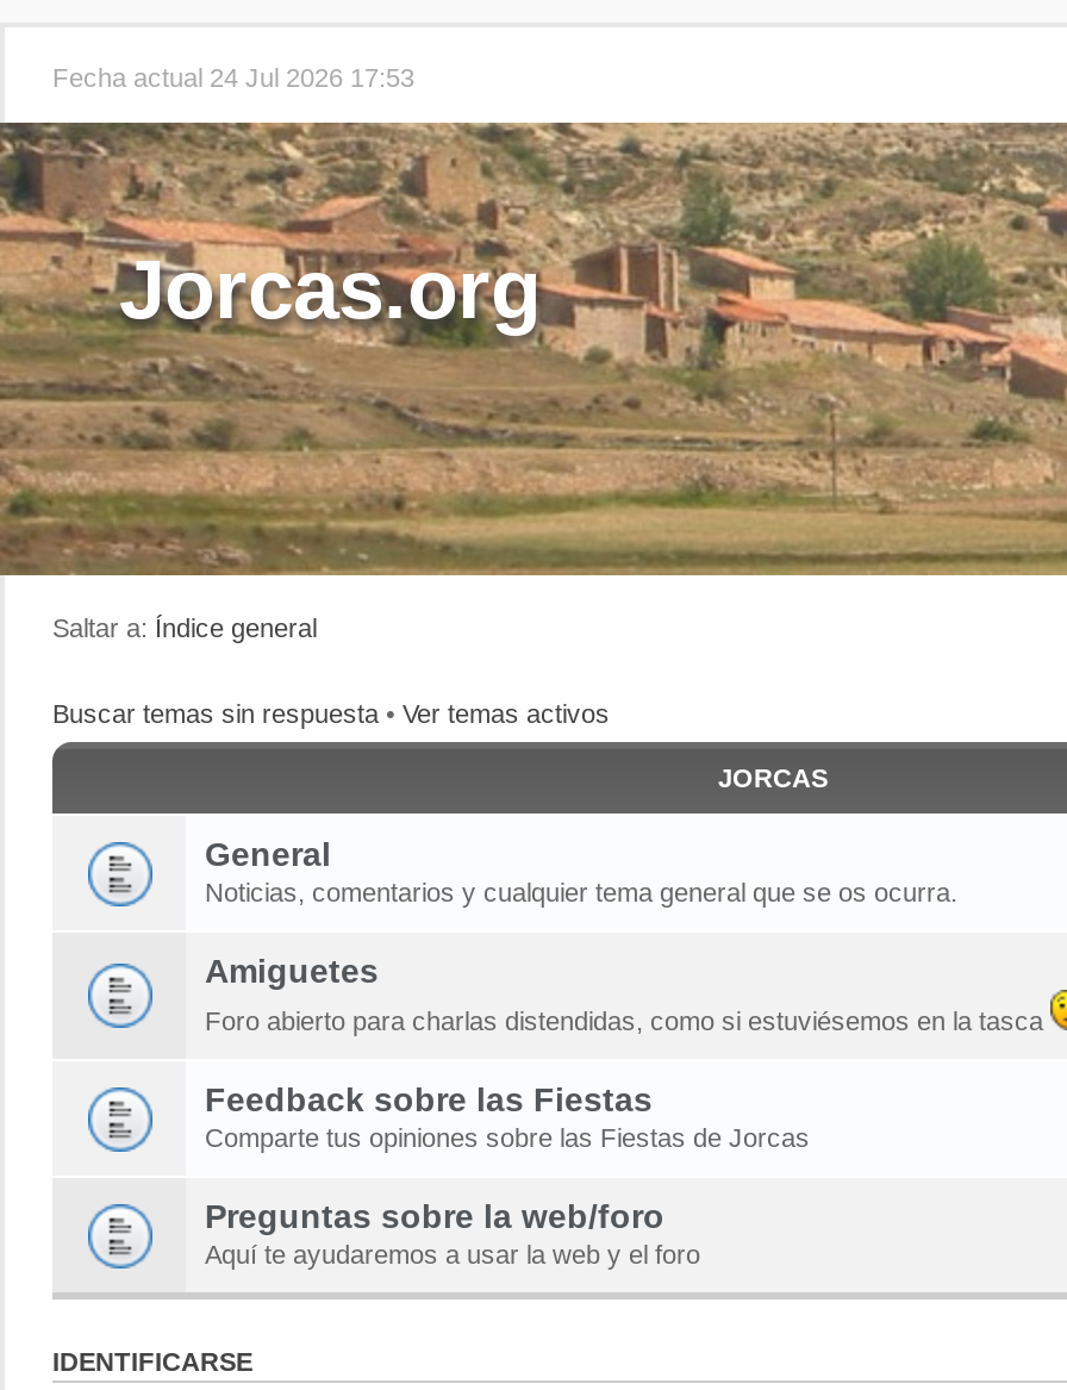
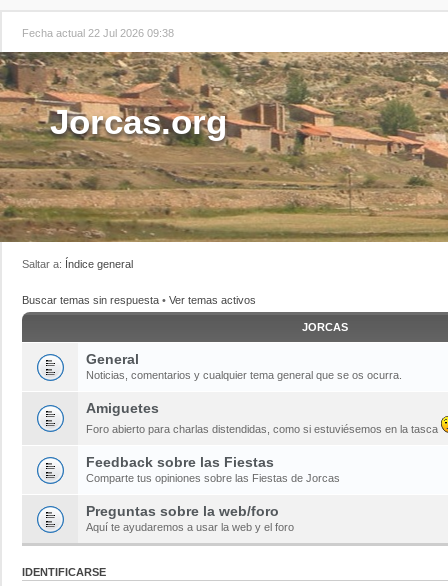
[52,63,414,92] Fecha actual 24 Jul 2026 17:53 -> [22,27,174,39] Fecha actual 22 Jul 2026 09:38

